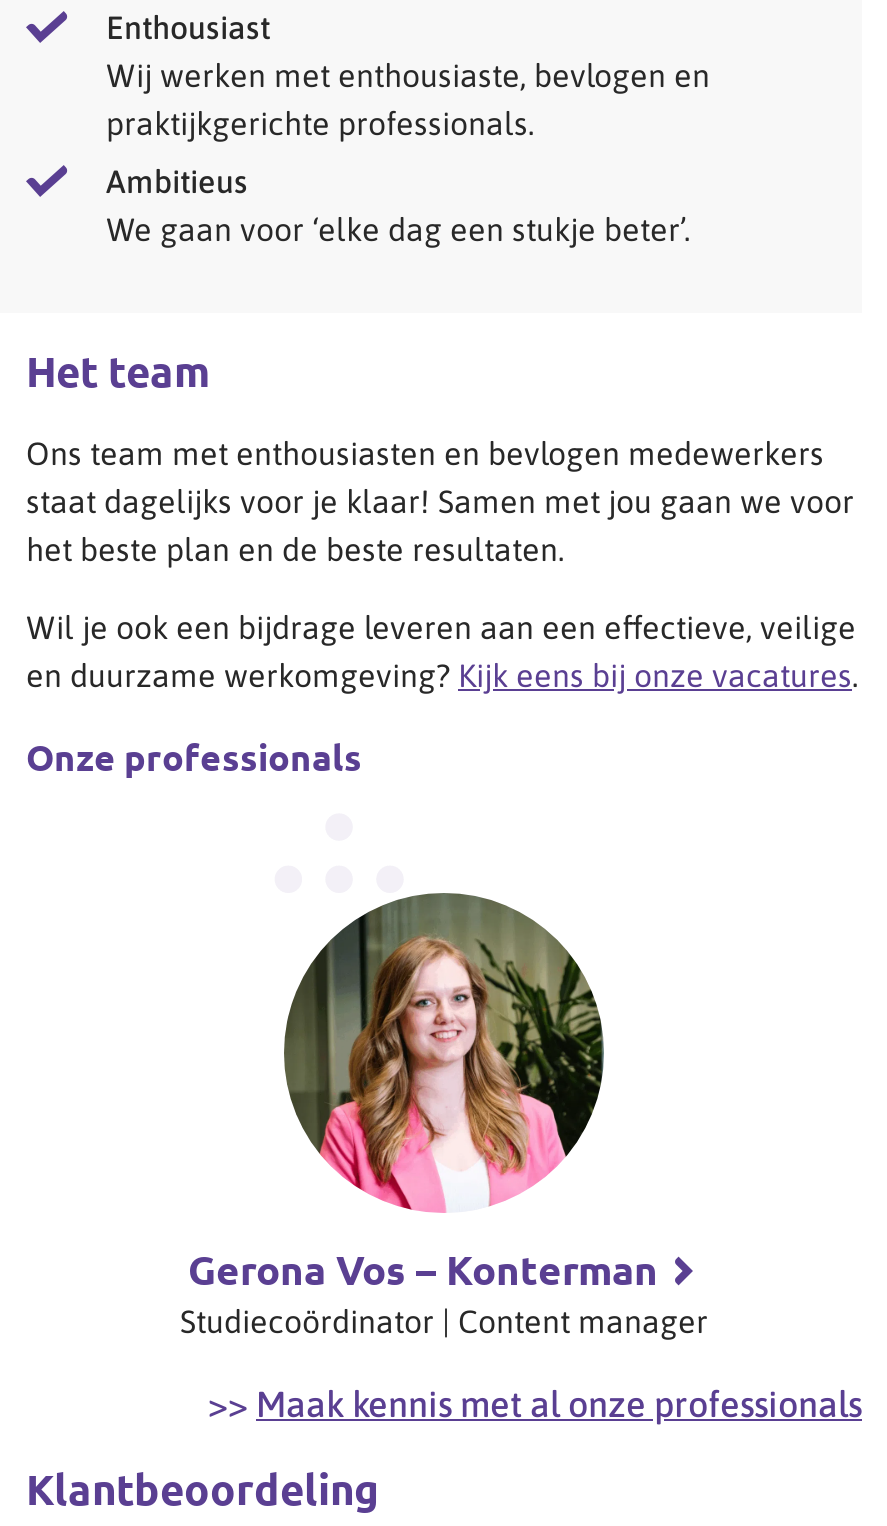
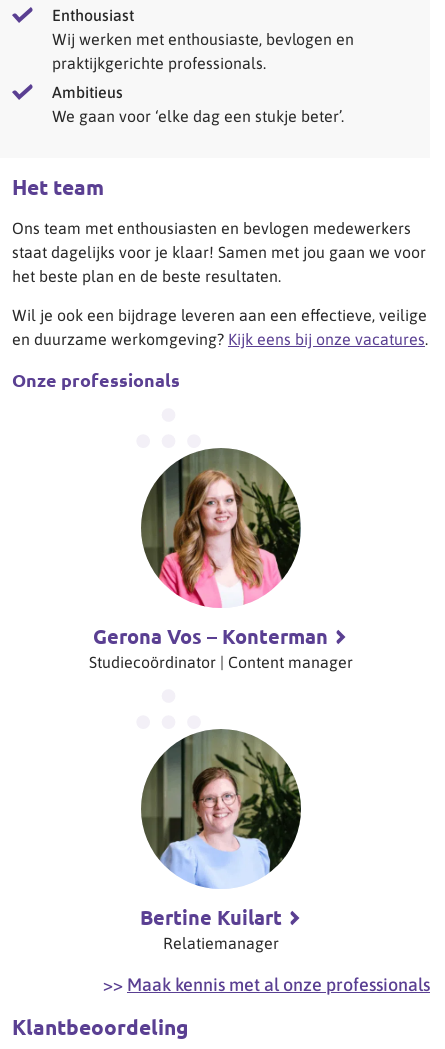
none -> [139,735,301,952] [image] | Bertine Kuilart | Relatiemanager

